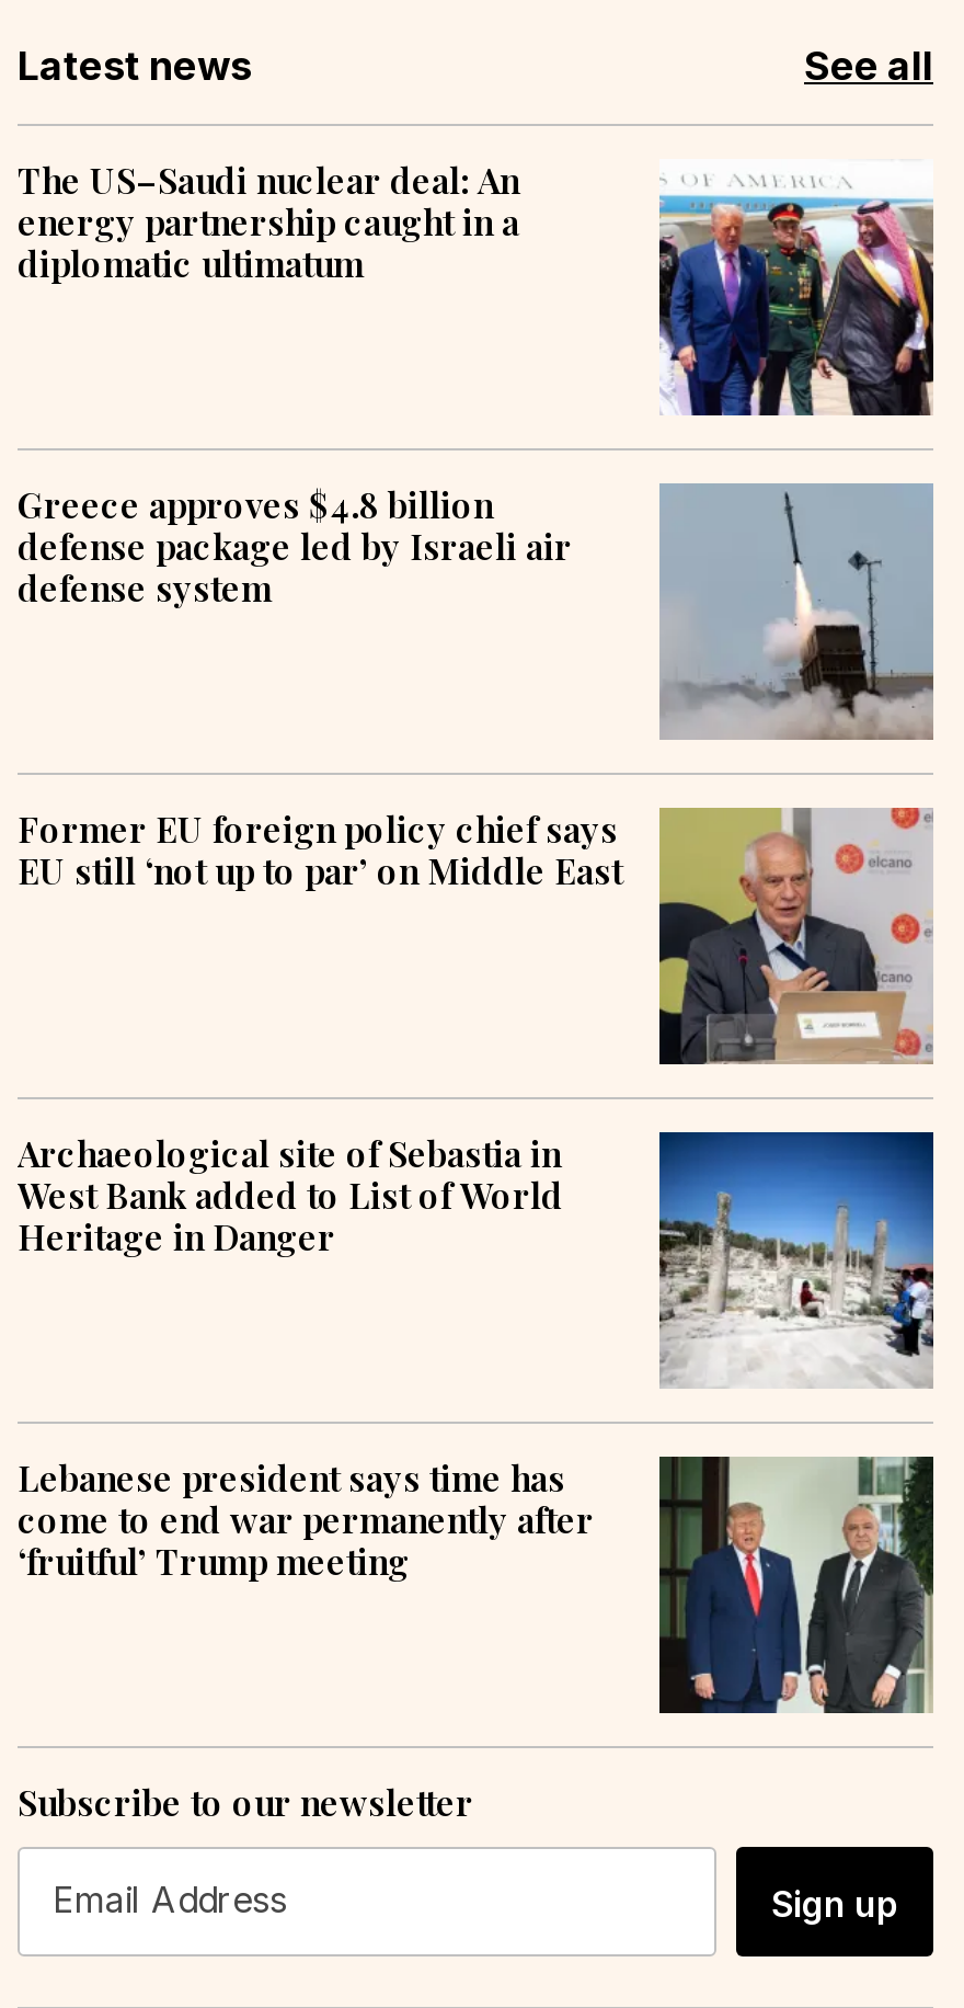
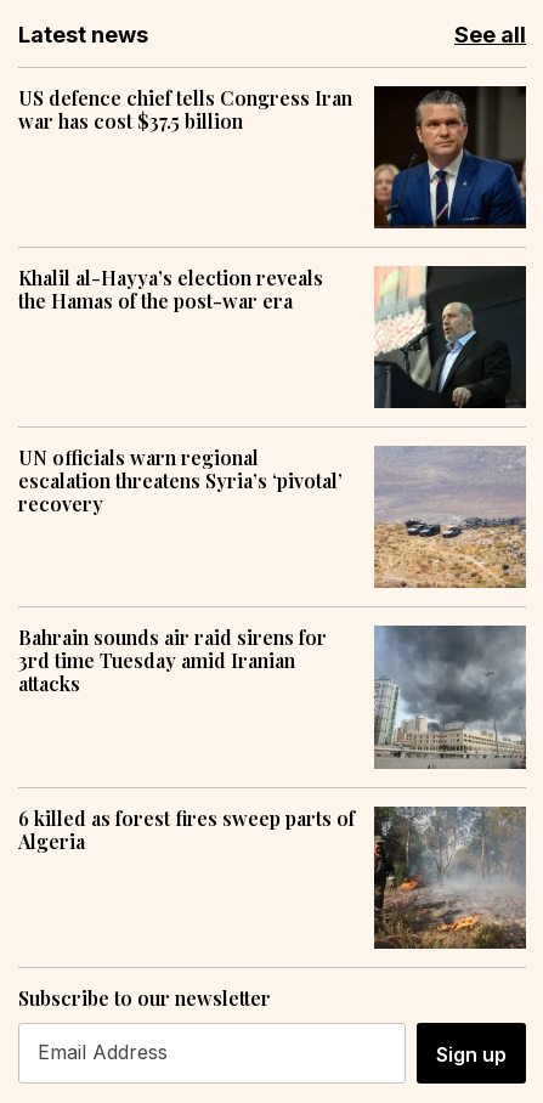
[18,157,519,286] The US–Saudi nuclear deal: An | energy partnership caught in a | diplomatic ultimatum -> [18,86,352,134] US defence chief tells Congress Iran | war has cost $37.5 billion
[657,158,936,417] [image] -> [373,85,527,230] [image]
[18,481,572,610] Greece approves $4.8 billion | defense package led by Israeli air | defense system -> [18,265,323,314] Khalil al-Hayya’s election reveals | the Hamas of the post-war era
[659,482,933,739] [image] -> [374,265,527,408] [image]
[18,805,933,1065] [image] | Former EU foreign policy chief says | EU still ‘not up to par’ on Middle East -> [18,445,526,588] [image] | UN officials warn regional | escalation threatens Syria’s ‘pivotal’ | recovery
[18,1130,563,1259] Archaeological site of Sebastia in | West Bank added to List of World | Heritage in Danger -> [18,625,327,697] Bahrain sounds air raid sirens for | 3rd time Tuesday amid Iranian | attacks
[659,1131,933,1390] [image] -> [374,626,526,770] [image]
[18,1454,933,1714] [image] | Lebanese president says time has | come to end war permanently after | ‘fruitful’ Trump meeting -> [18,805,526,950] [image] | 6 killed as forest fires sweep parts of | Algeria

